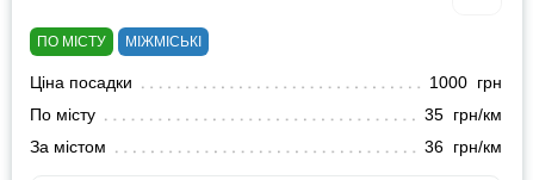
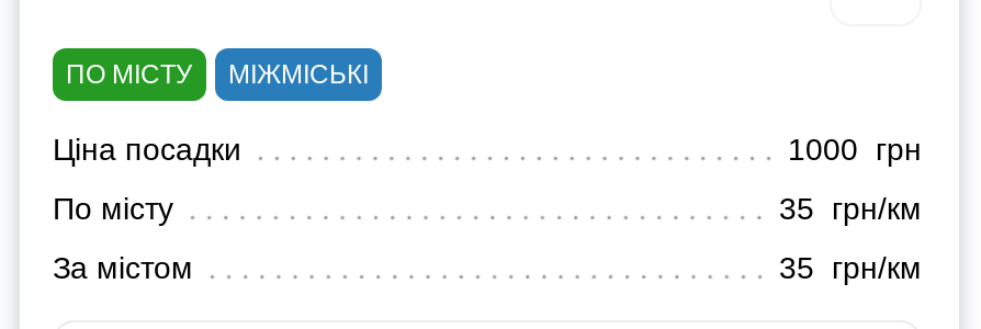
[424,137,502,156] 36 грн/км -> [779,250,922,285] 35 грн/км

